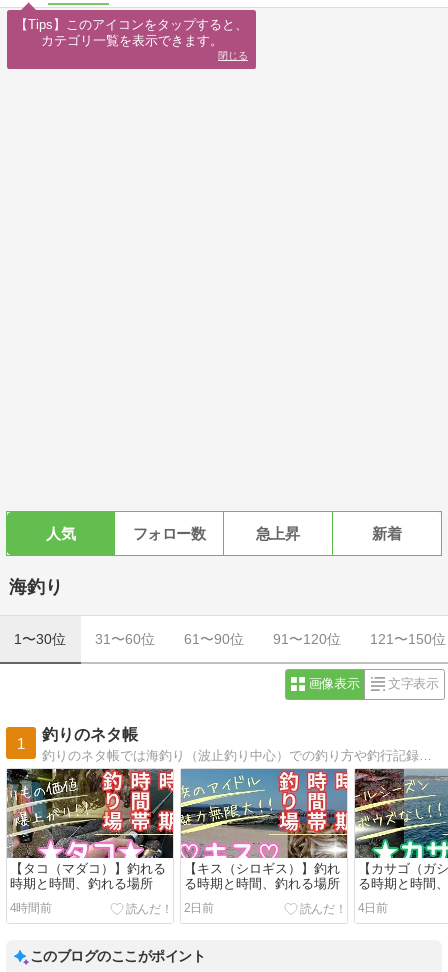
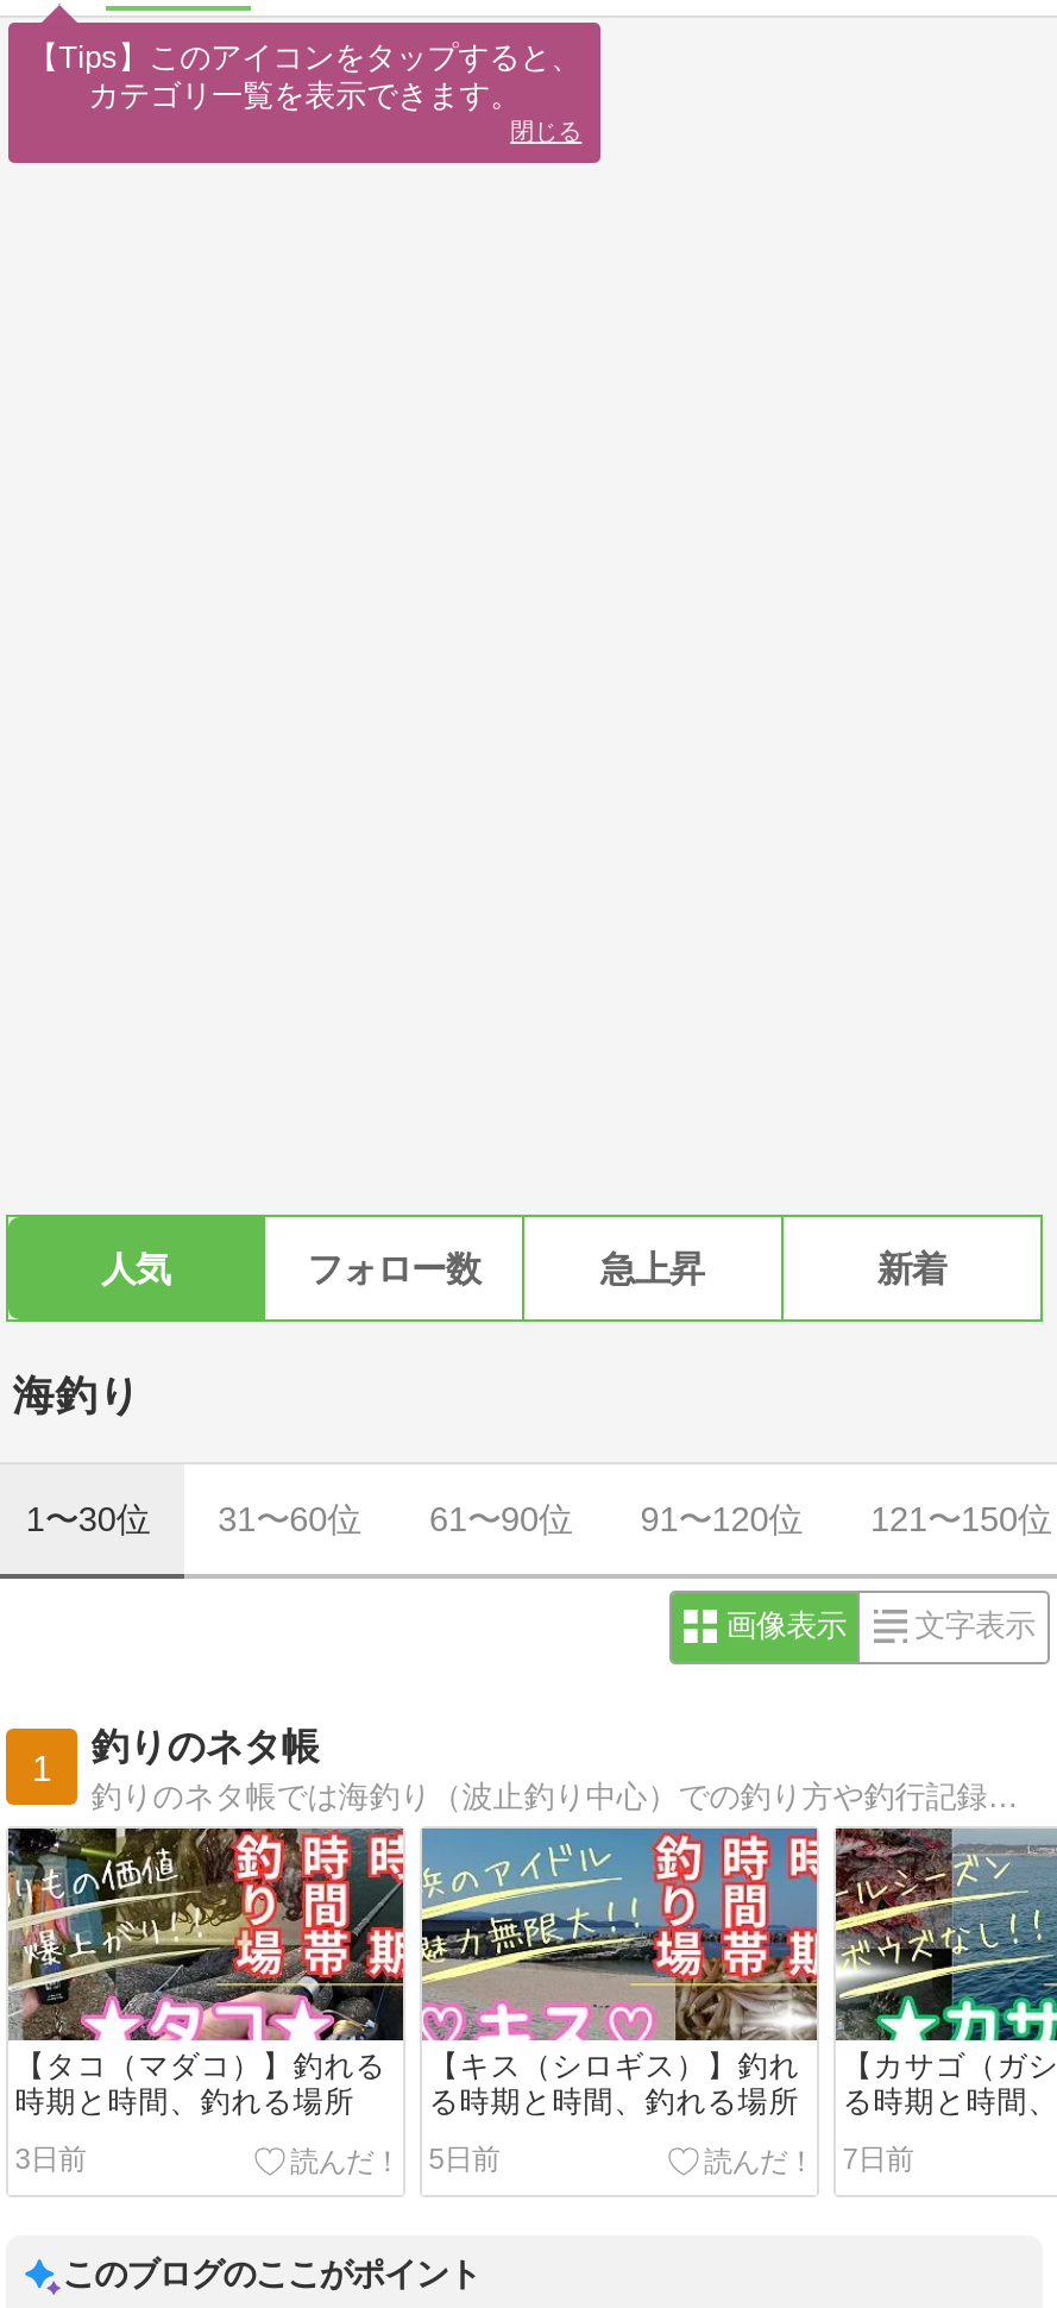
[10,901,51,915] 4時間前 -> [15,2143,86,2176] 3日前
[184,901,214,915] 2日前 -> [429,2143,500,2176] 5日前
[358,901,388,915] 4日前 -> [843,2143,914,2176] 7日前

